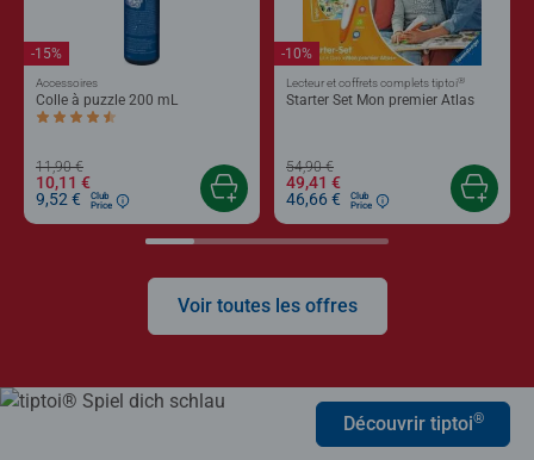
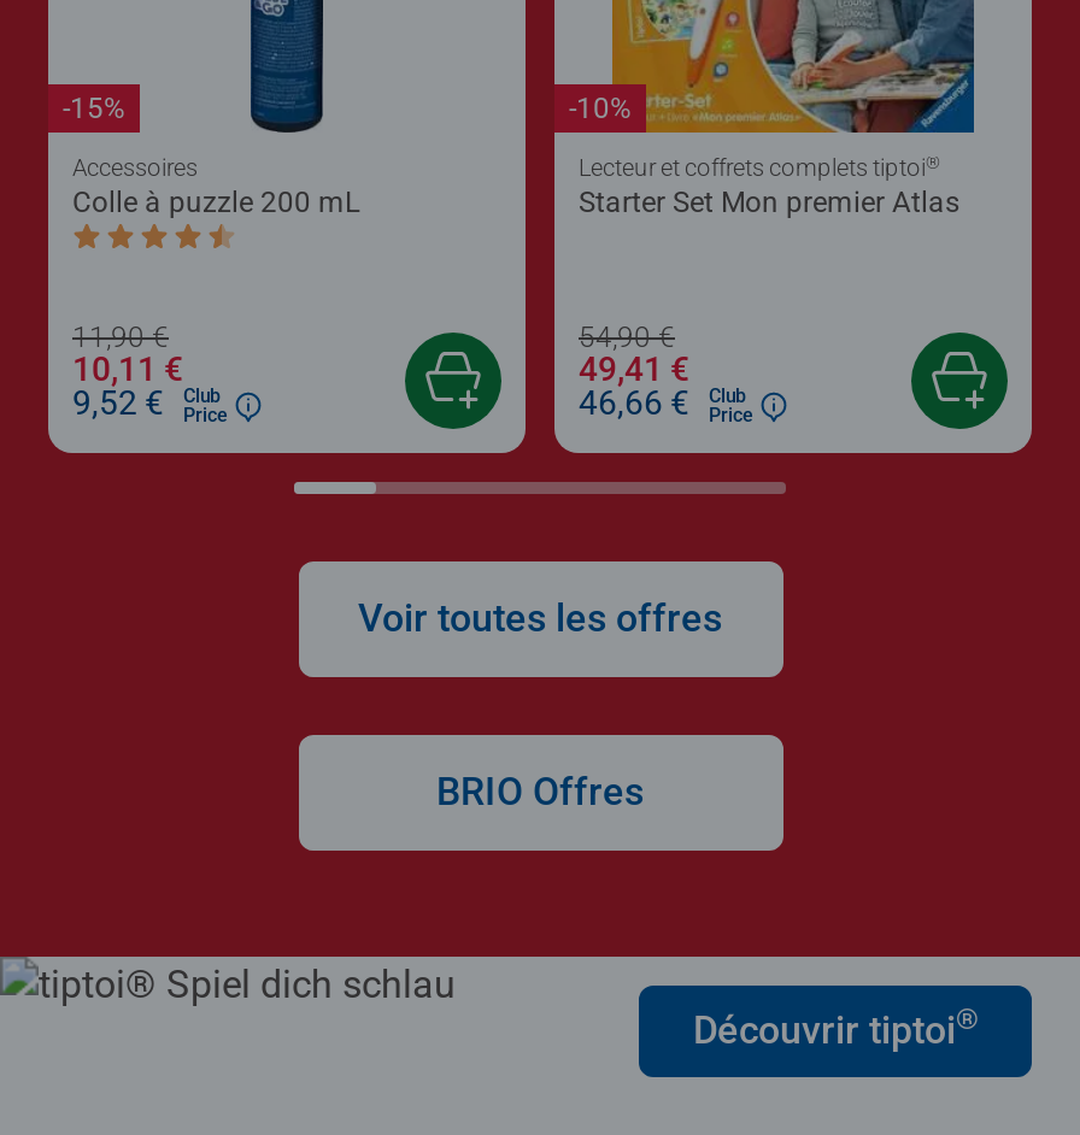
none -> [436,769,644,815] BRIO Offres

